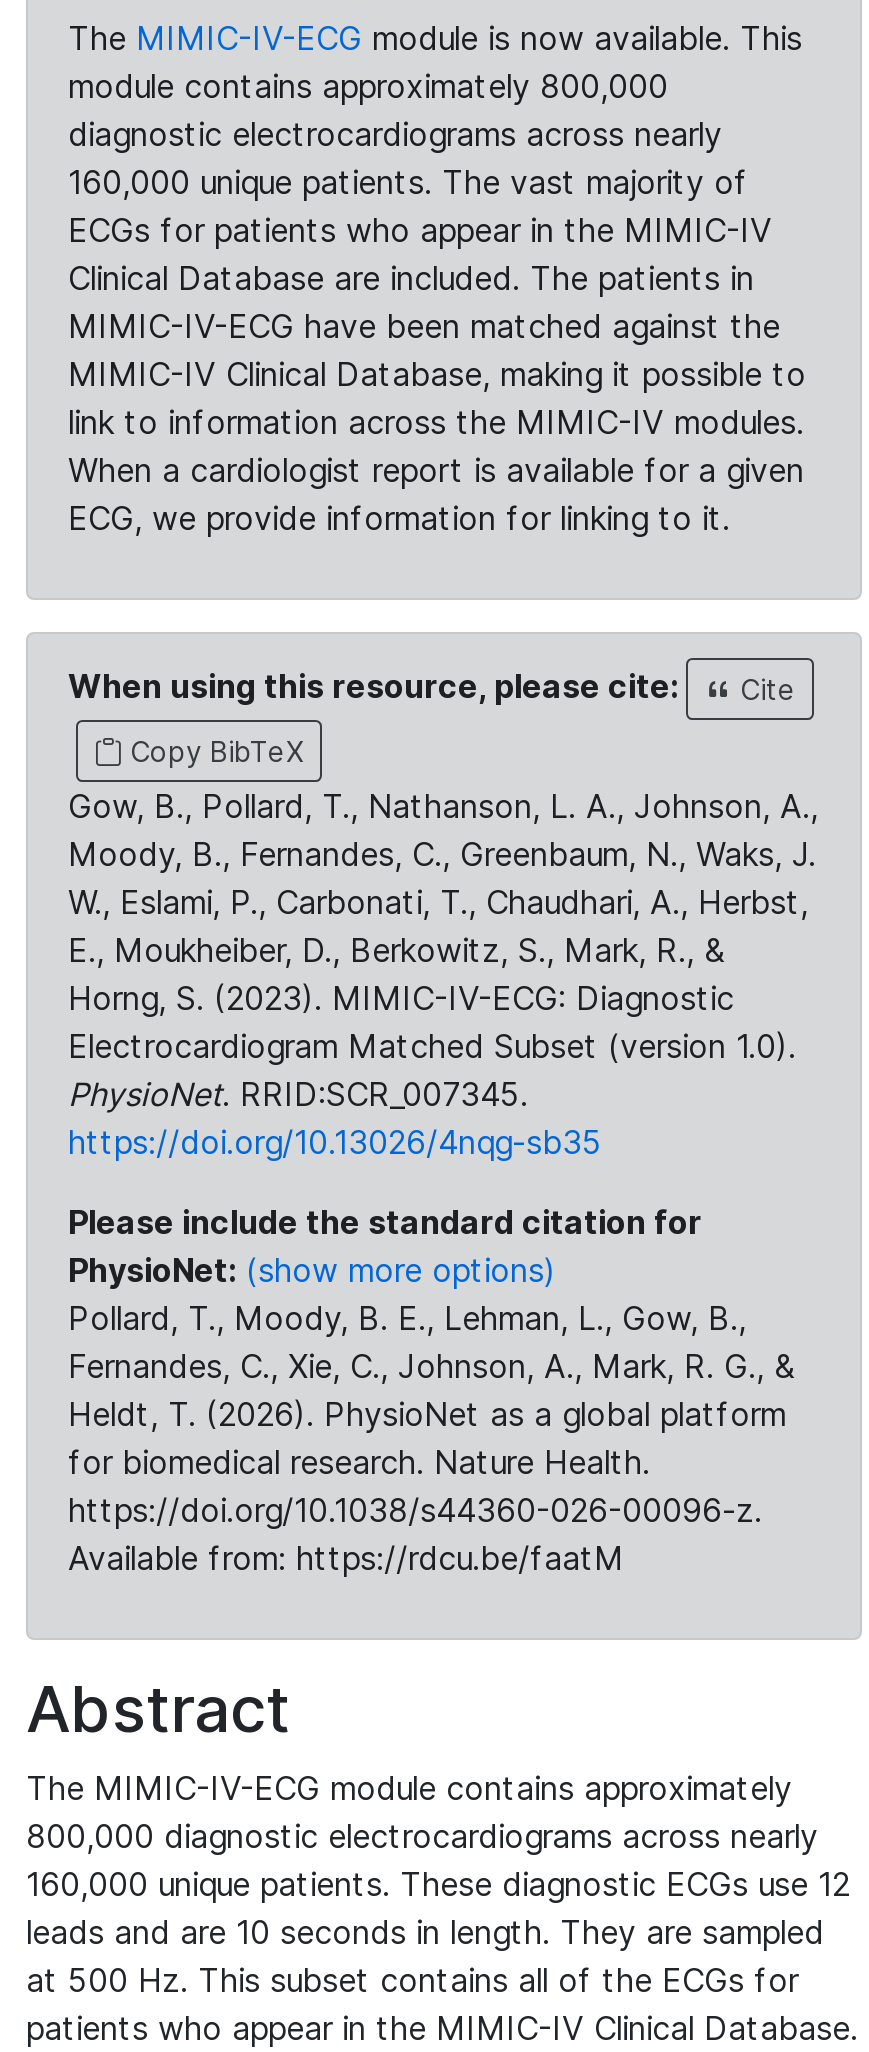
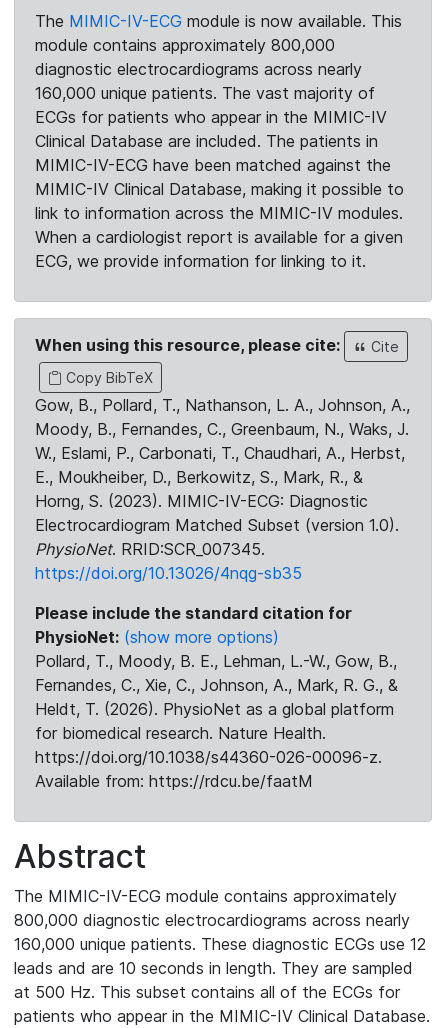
[68,1298,746,1338] Pollard, T., Moody, B. E., Lehman, L., Gow, B., -> [35,651,397,671] Pollard, T., Moody, B. E., Lehman, L.-W., Gow, B.,

